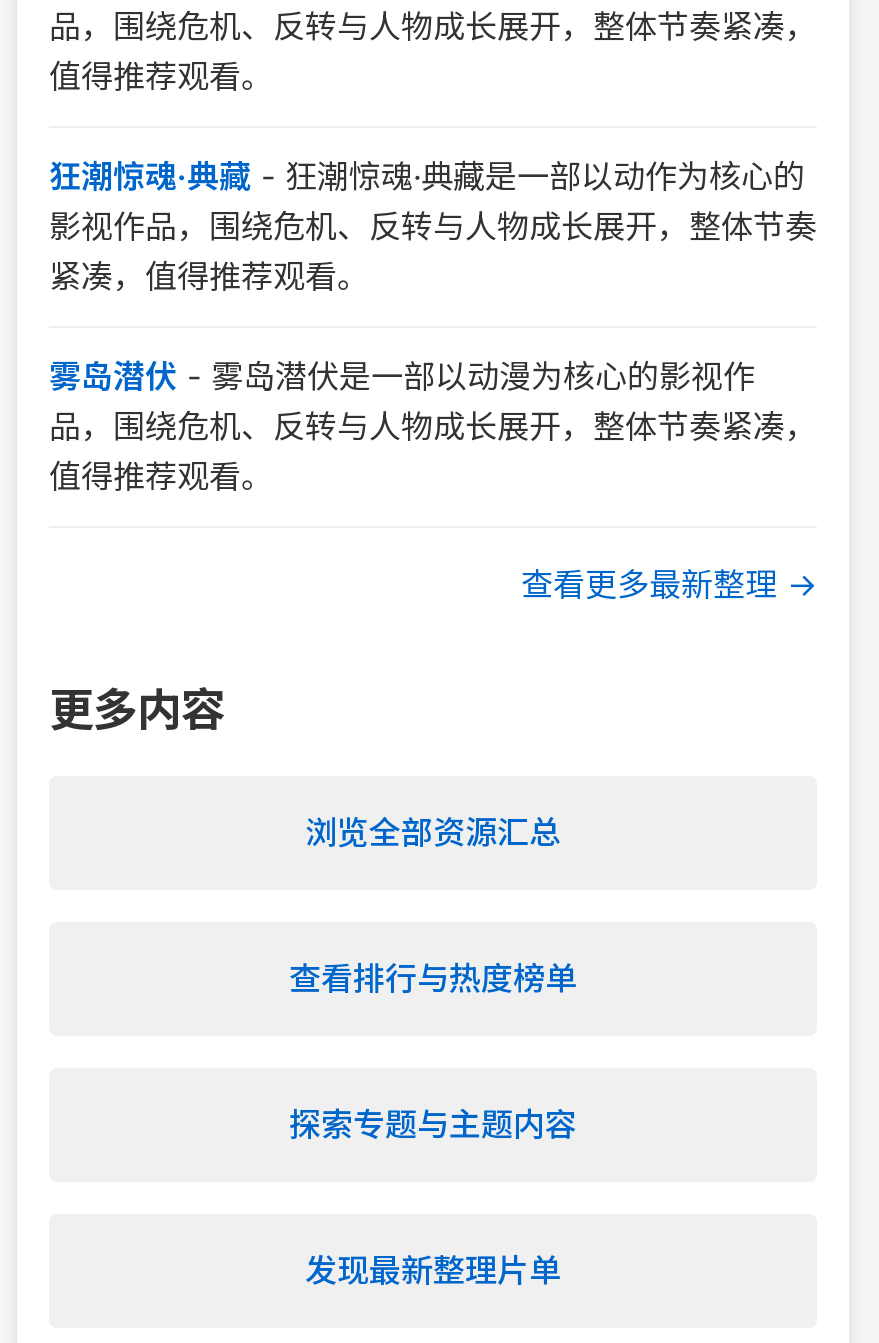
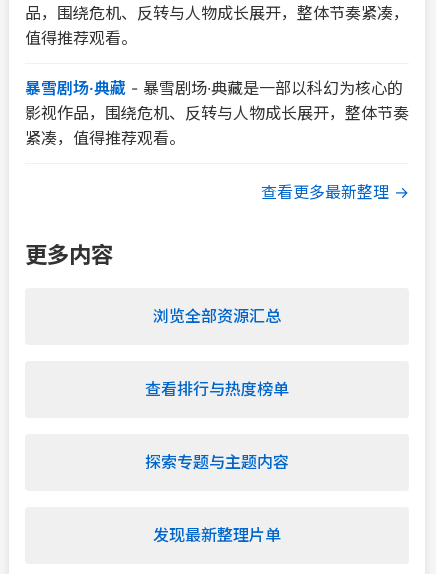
[49,156,805,196] 狂潮惊魂·典藏-狂潮惊魂·典藏是一部以动作为核心的 -> [25,78,403,98] 暴雪剧场·典藏-暴雪剧场·典藏是一部以科幻为核心的
[49,356,817,496] 雾岛潜伏-雾岛潜伏是一部以动漫为核心的影视作 | 品，围绕危机、反转与人物成长展开，整体节奏紧凑， | 值得推荐观看。 -> none

